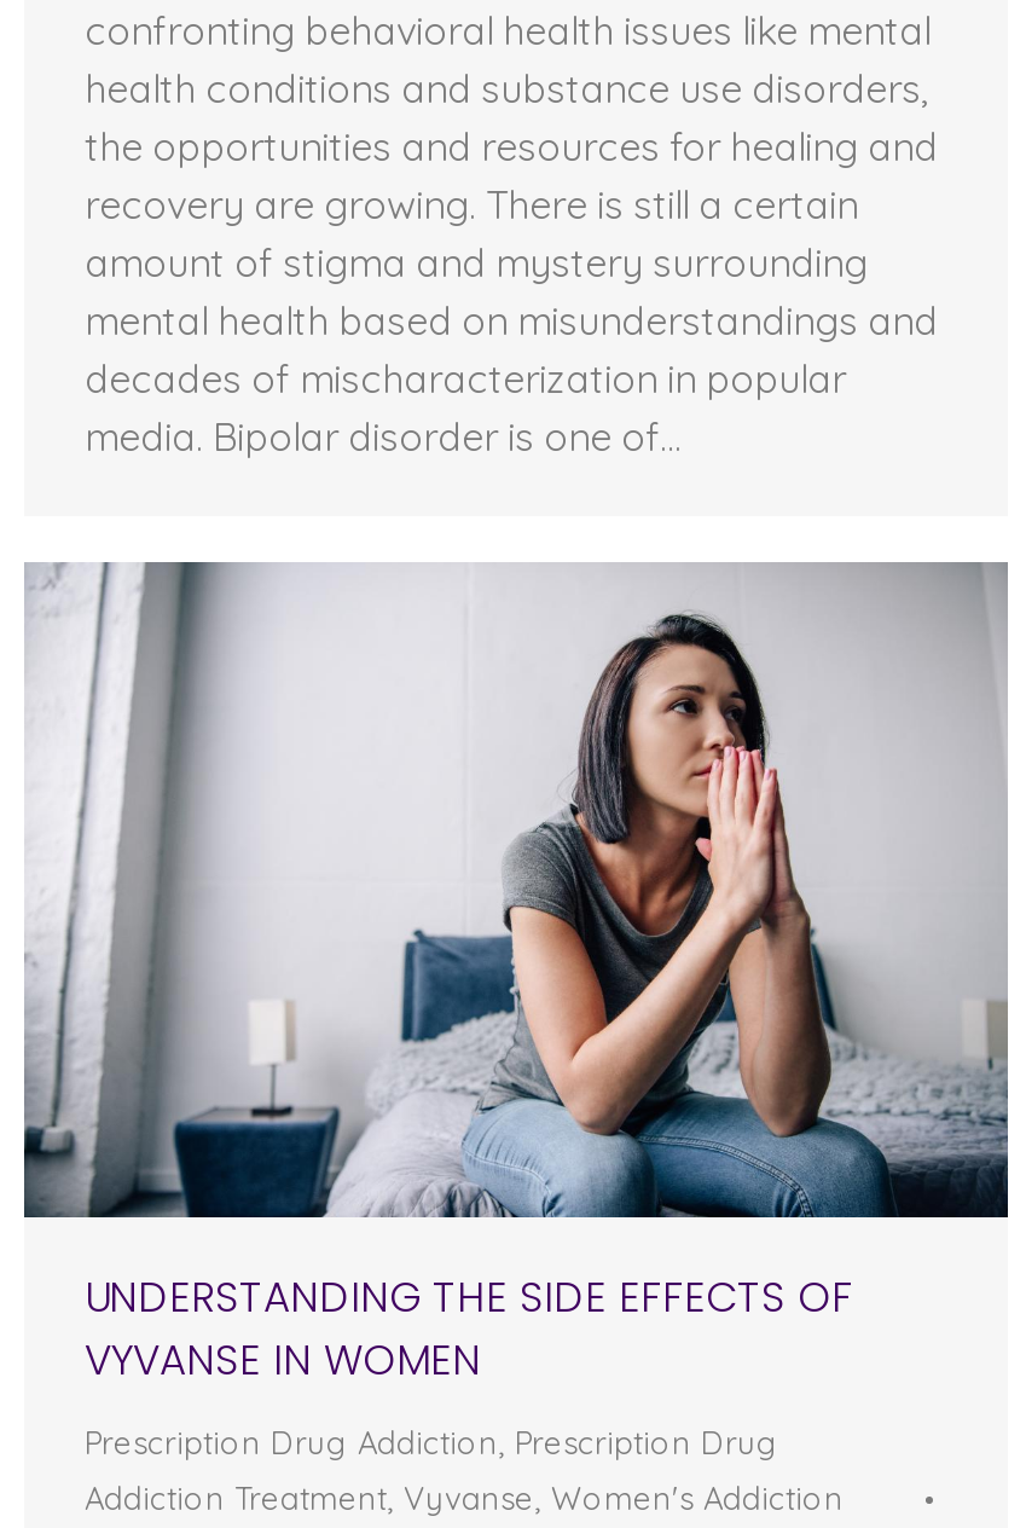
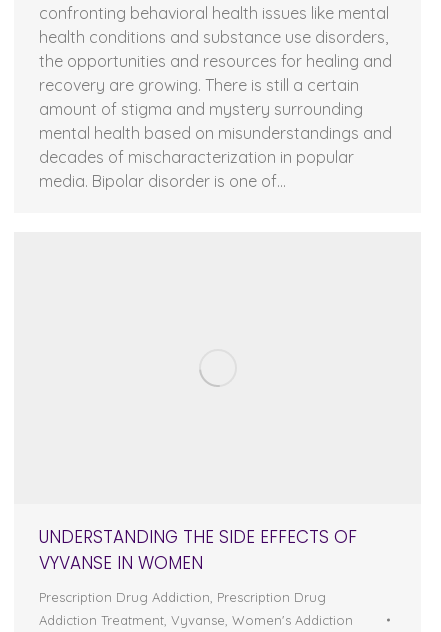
[22,561,1010,1221] [image] -> none

